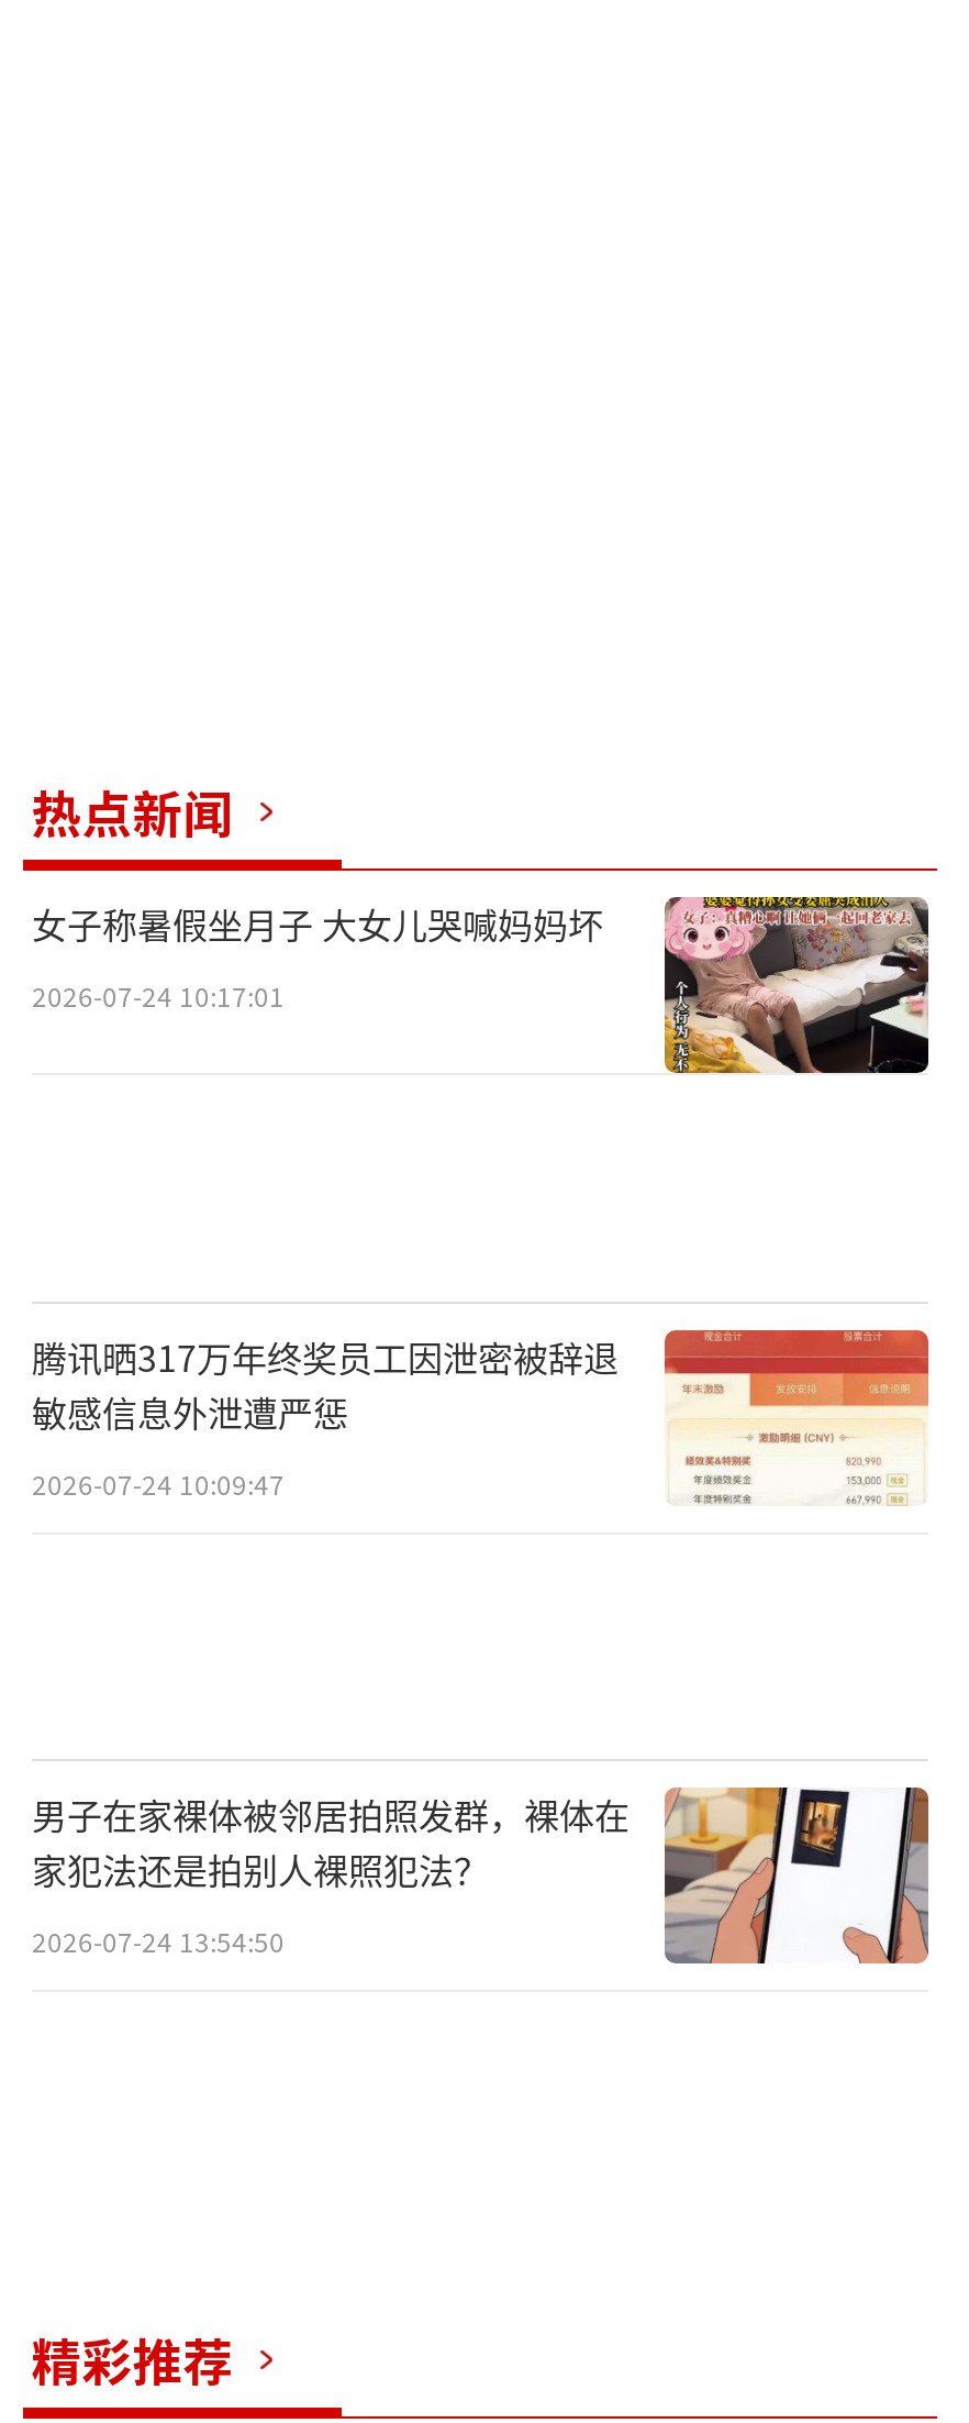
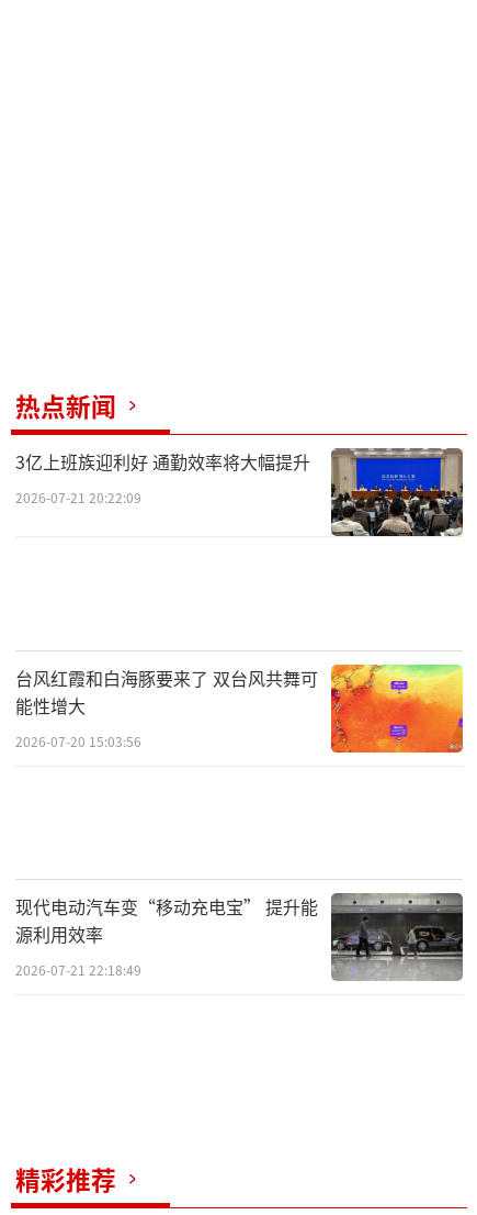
[32,895,931,1075] [image] | 女子称暑假坐月子 大女儿哭喊妈妈坏 -> [15,447,464,537] [image] | 3亿上班族迎利好 通勤效率将大幅提升
[32,976,285,1013] 2026-07-24 10:17:01 -> [15,488,141,506] 2026-07-21 20:22:09
[32,1328,931,1506] [image] | 腾讯晒317万年终奖员工因泄密被辞退 | 敏感信息外泄遭严惩 -> [15,664,464,754] [image] | 台风红霞和白海豚要来了 双台风共舞可 | 能性增大
[32,1463,285,1501] 2026-07-24 10:09:47 -> [15,731,141,750] 2026-07-20 15:03:56
[32,1785,931,1963] [image] | 男子在家裸体被邻居拍照发群，裸体在 | 家犯法还是拍别人裸照犯法？ -> [15,892,464,981] [image] | 现代电动汽车变“移动充电宝” 提升能 | 源利用效率
[32,1923,285,1960] 2026-07-24 13:54:50 -> [15,961,141,979] 2026-07-21 22:18:49

